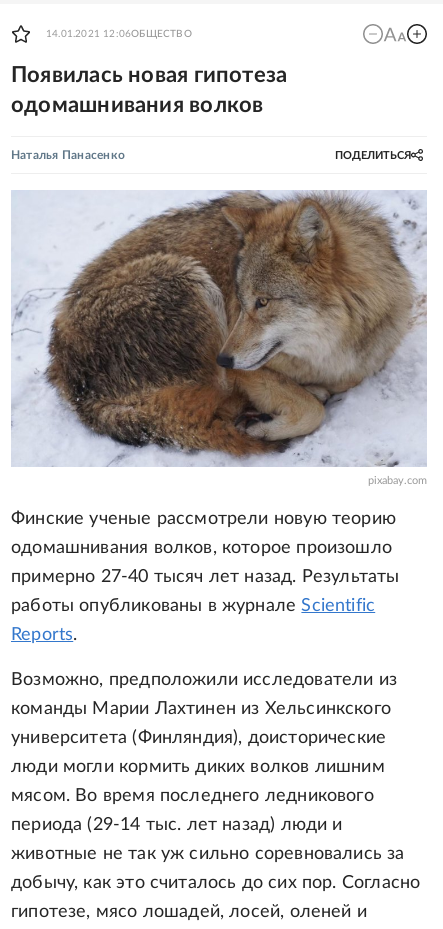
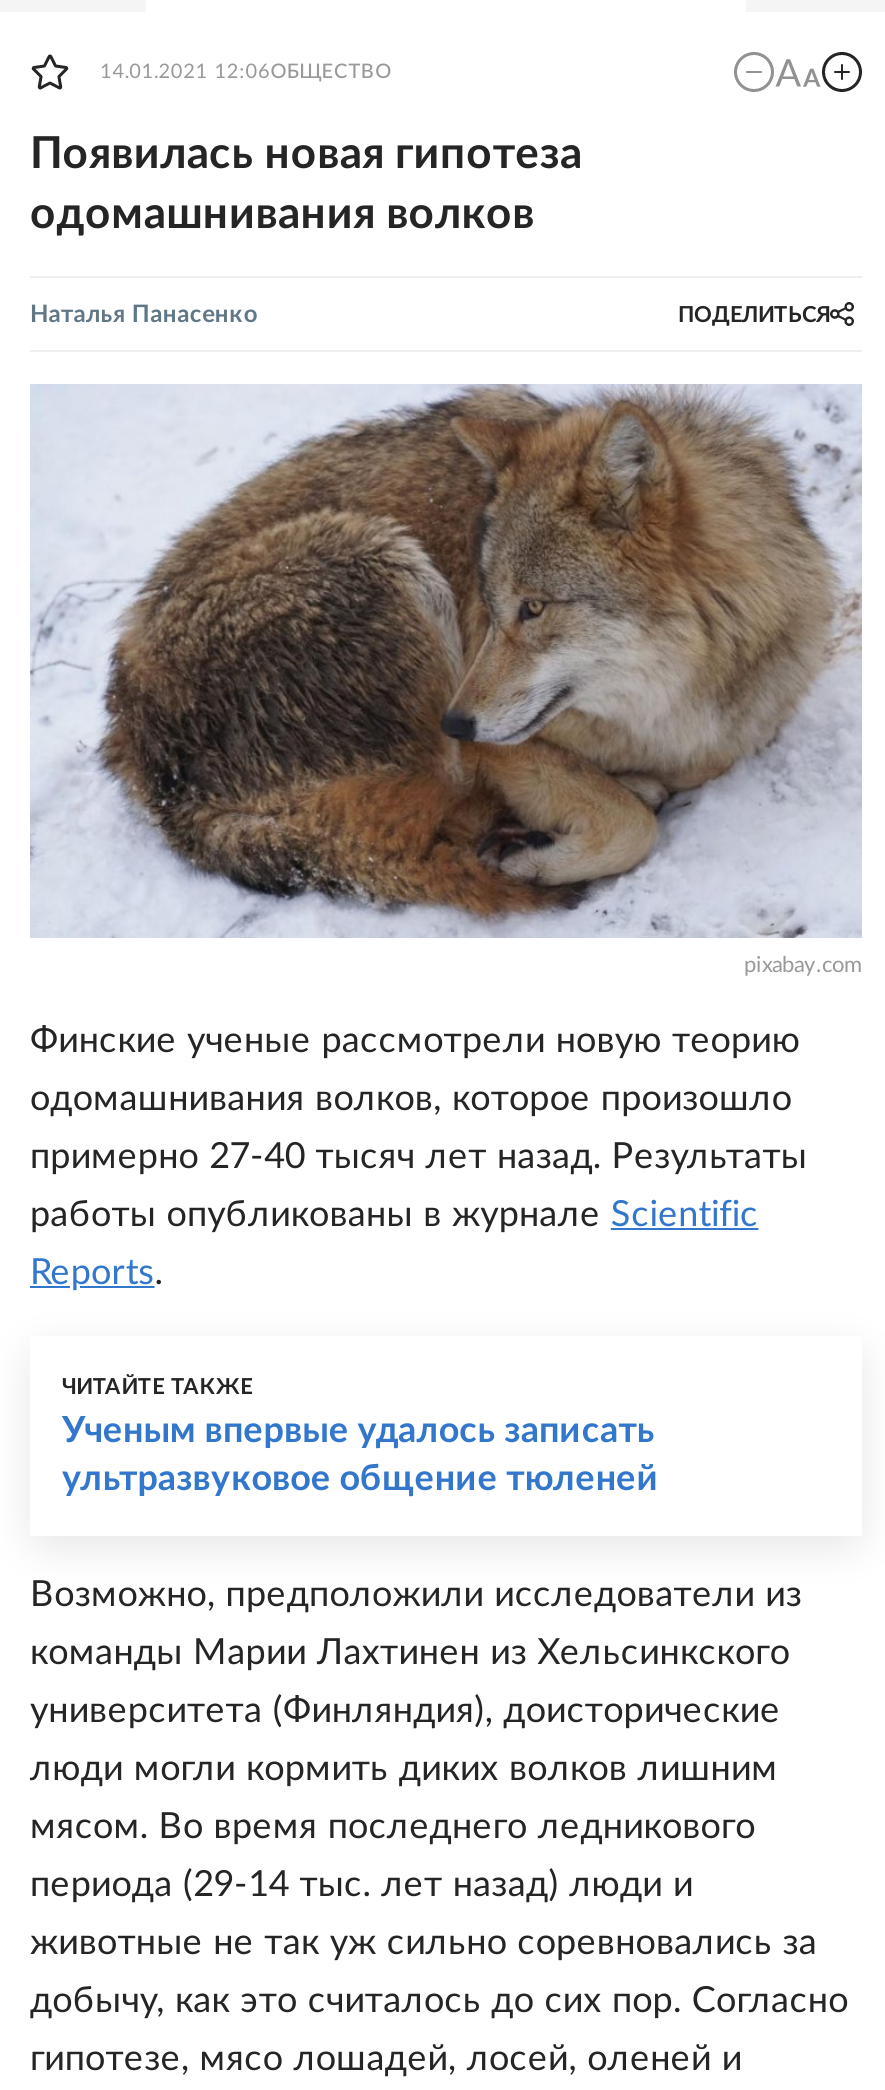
none -> [62,1377,659,1499] ЧИТАЙТЕ ТАКЖЕ | Ученым впервые удалось записать | ультразвуковое общение тюленей

